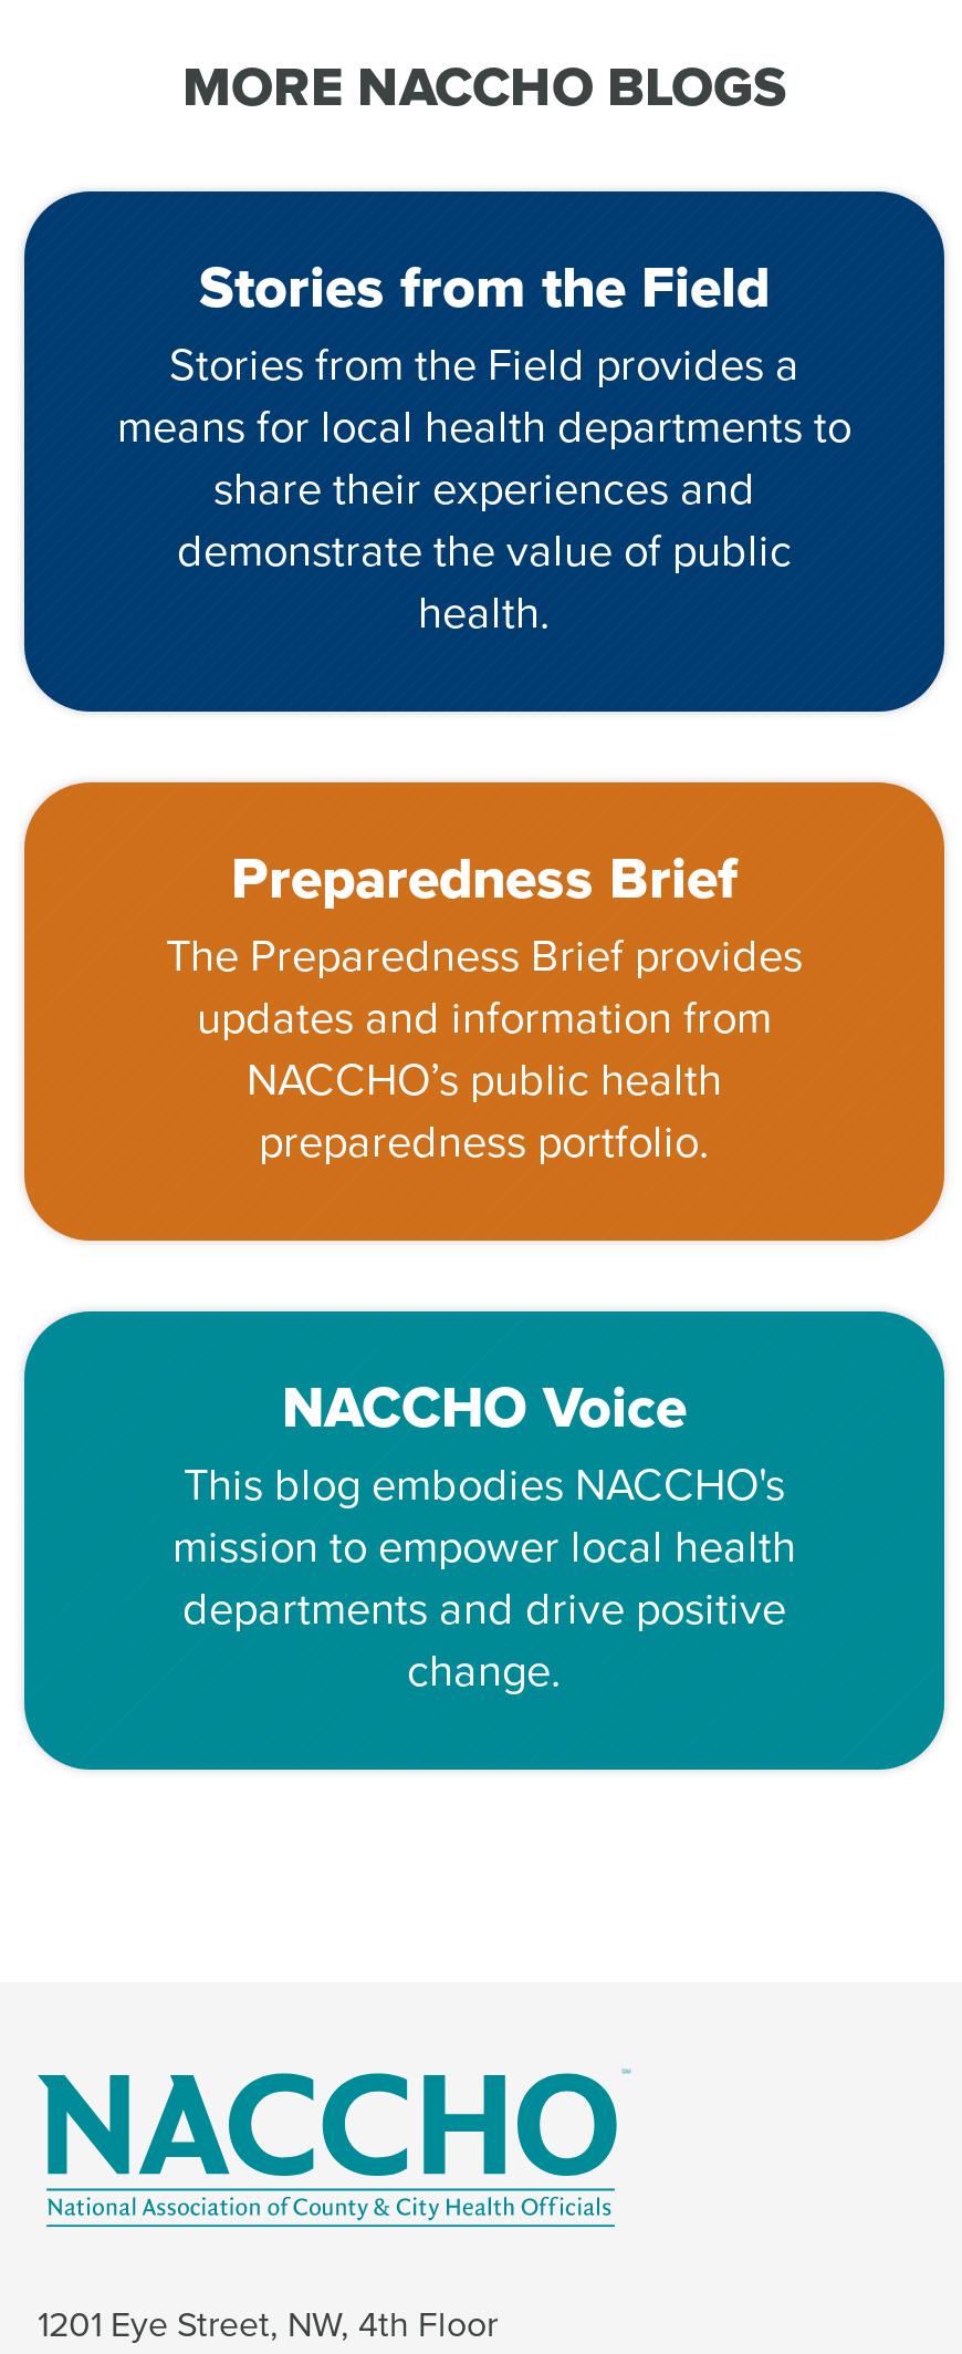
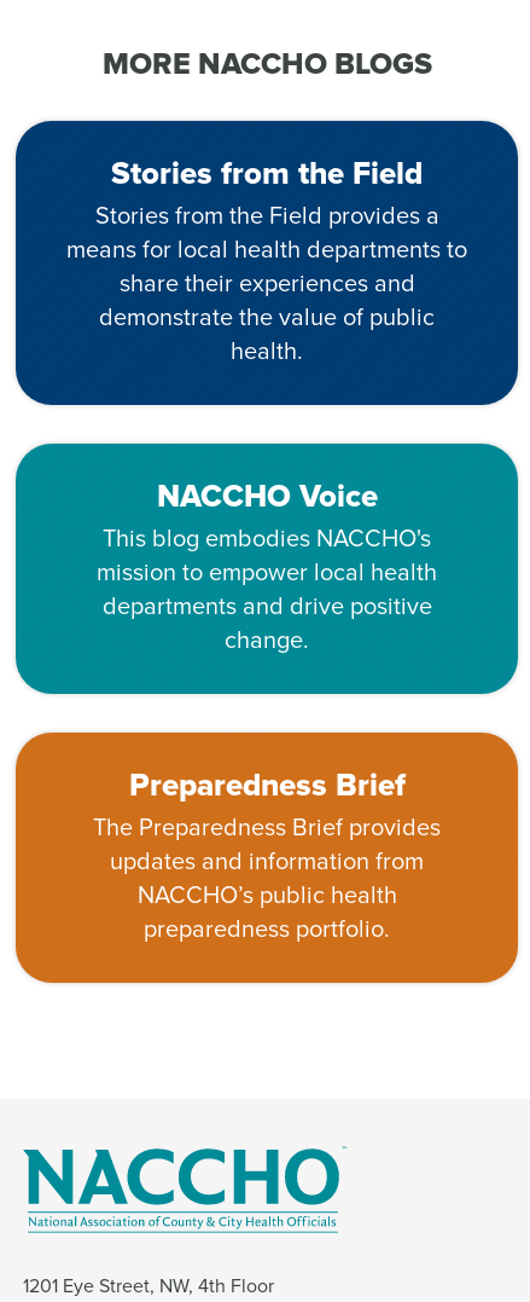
moved [22,780,947,1243] -> [14,731,519,984]: [image] | Preparedness Brief | The Preparedness Brief provides | updates and information from | NACCHO’s public health | preparedness portfolio.
moved [172,1373,942,1767] -> [97,477,517,693]: [image] | NACCHO Voice | This blog embodies NACCHO's | mission to empower local health | departments and drive positive | change.

